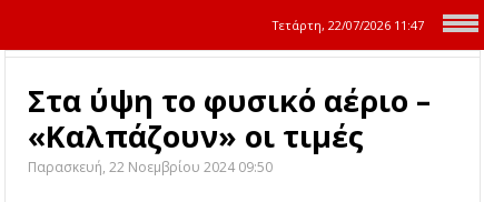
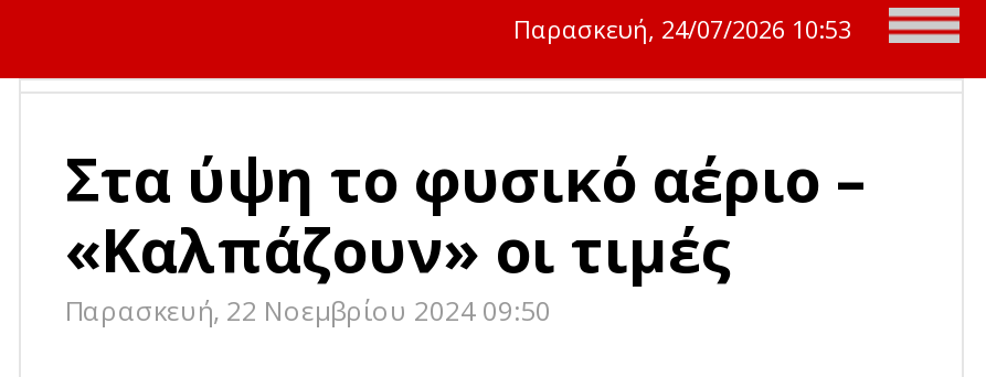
[271,17,424,33] Τετάρτη, 22/07/2026 11:47 -> [513,12,851,45] Παρασκευή, 24/07/2026 10:53

